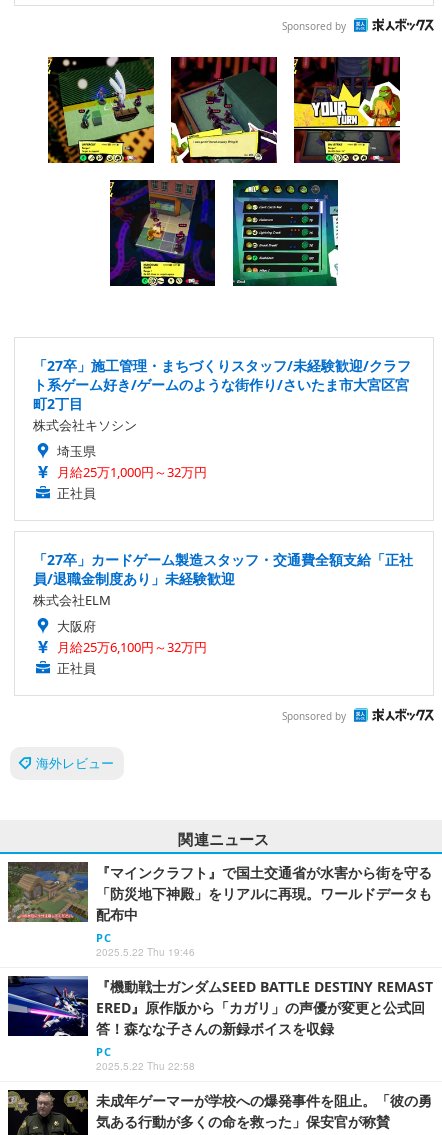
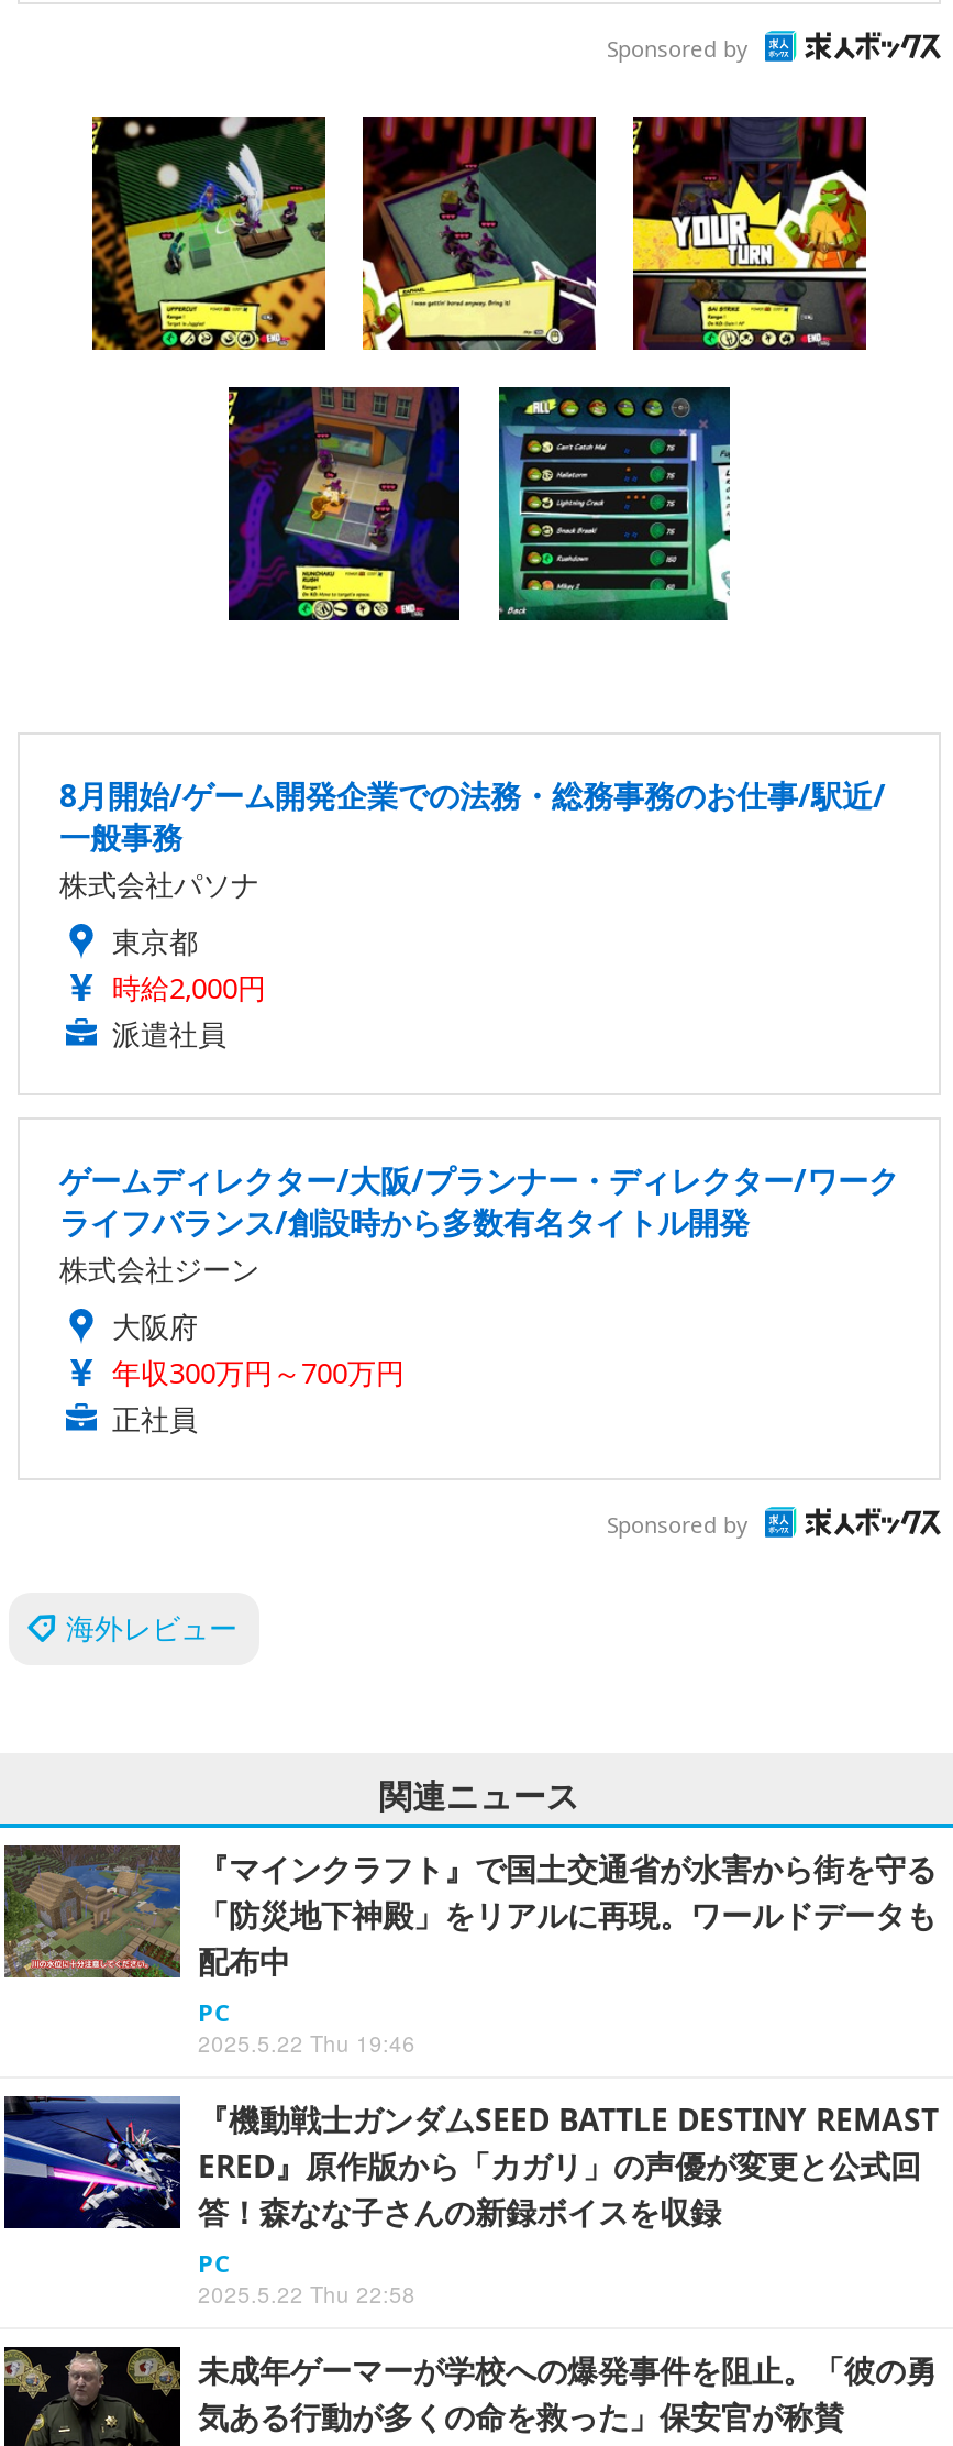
[33,356,411,502] 「27卒」施工管理・まちづくりスタッフ/未経験歓迎/クラフ | ト系ゲーム好き/ゲームのような街作り/さいたま市大宮区宮 | 町2丁目 | 株式会社キソシン | 埼玉県 | 月給25万1,000円～32万円 | 正社員 -> [59,775,886,1055] 8月開始/ゲーム開発企業での法務・総務事務のお仕事/駅近/ | 一般事務 | 株式会社パソナ | 東京都 | 時給2,000円 | 派遣社員
[33,550,413,609] 「27卒」カードゲーム製造スタッフ・交通費全額支給「正社 | 員/退職金制度あり」未経験歓迎 | 株式会社ELM -> [59,1160,899,1290] ゲームディレクター/大阪/プランナー・ディレクター/ワーク | ライフバランス/創設時から多数有名タイトル開発 | 株式会社ジーン
[57,638,207,656] 月給25万6,100円～32万円 -> [112,1354,405,1393] 年収300万円～700万円

